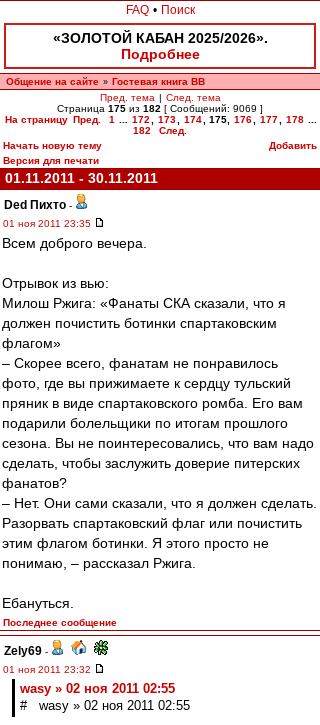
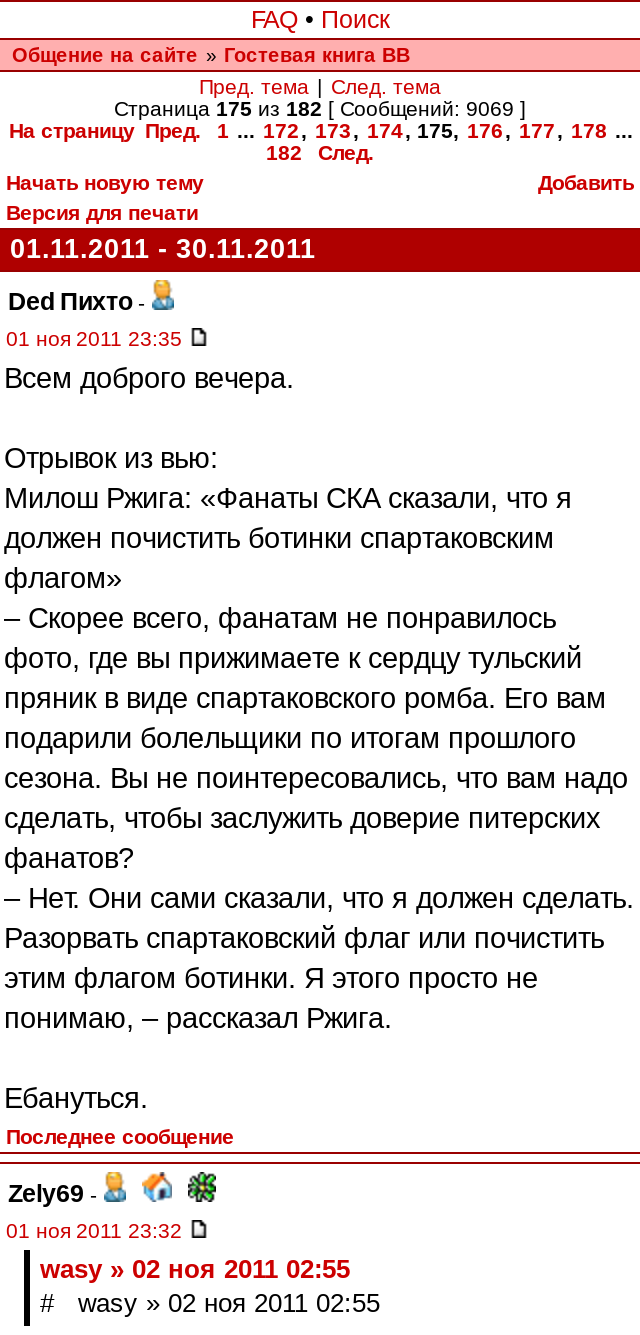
[52,30,267,62] «ЗОЛОТОЙ КАБАН 2025/2026». | Подробнее -> none

